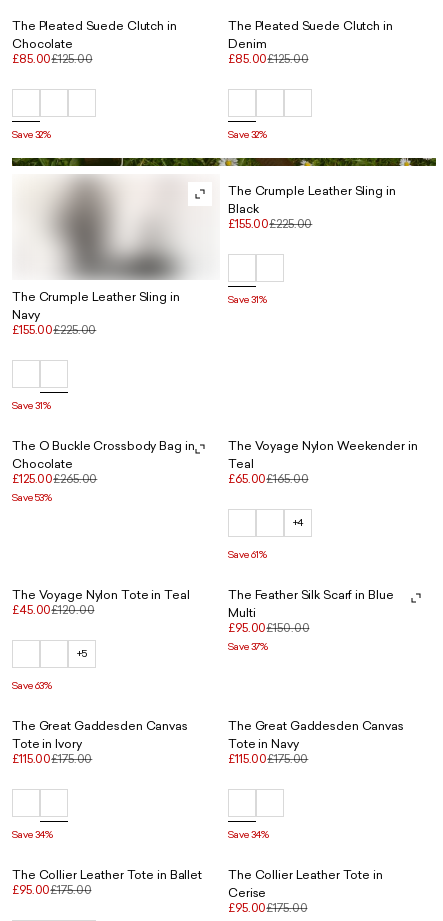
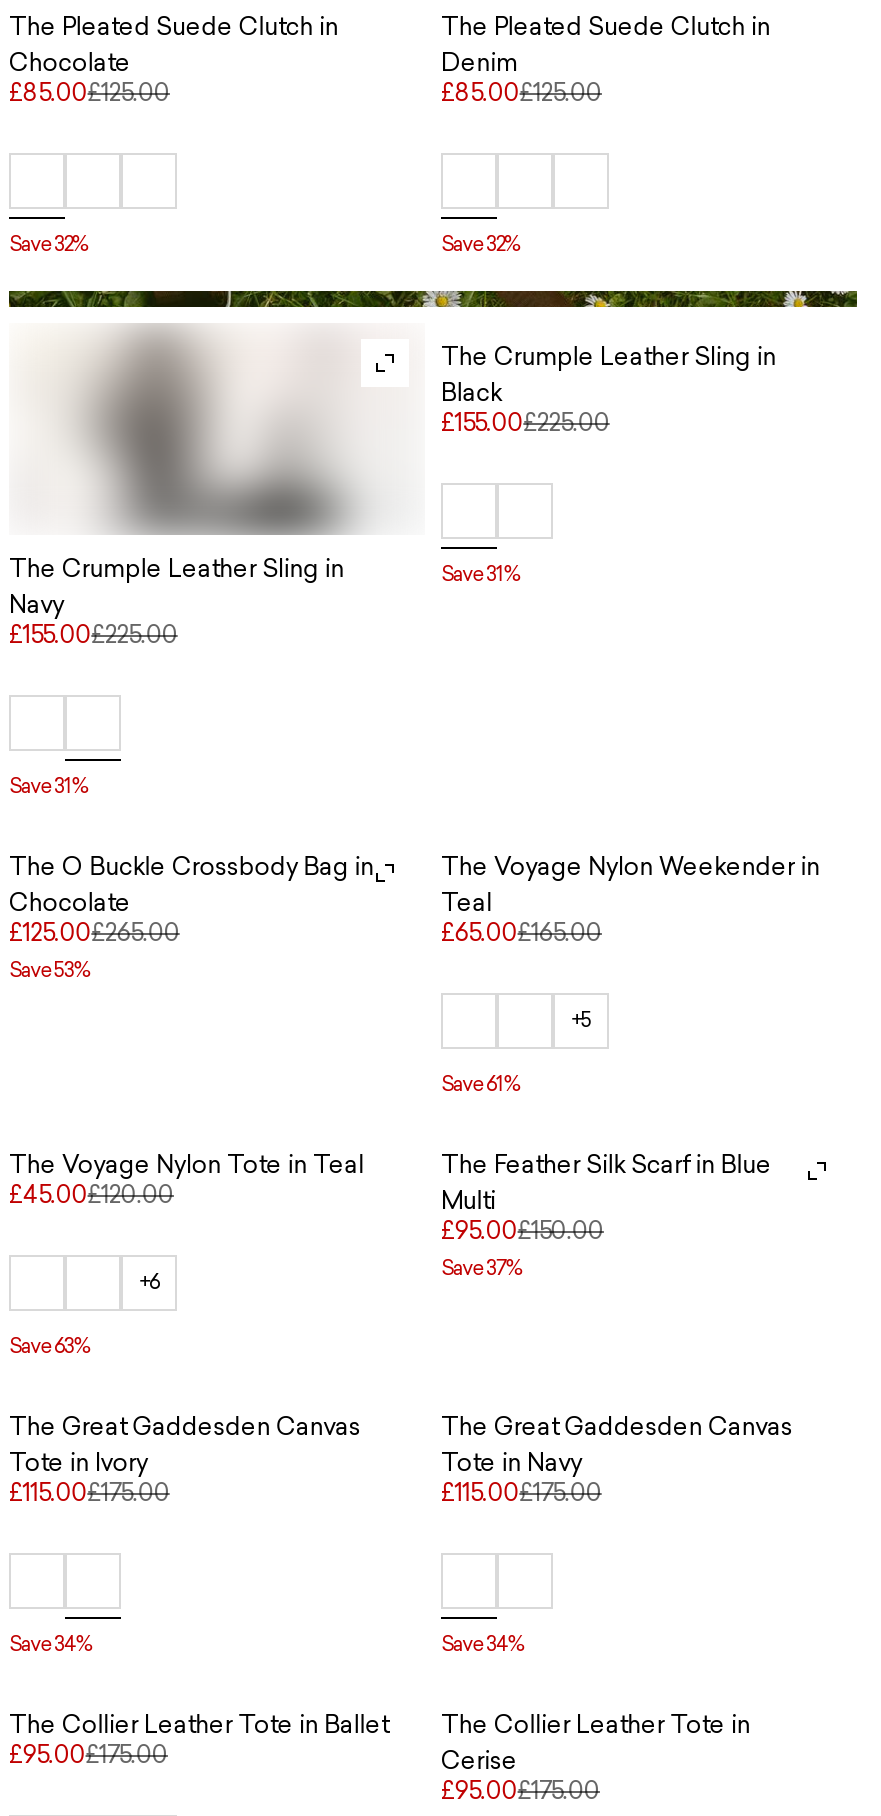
[293,515,303,530] +4 -> [571,1005,591,1035] +5
[77,646,87,661] +5 -> [139,1267,159,1297] +6

